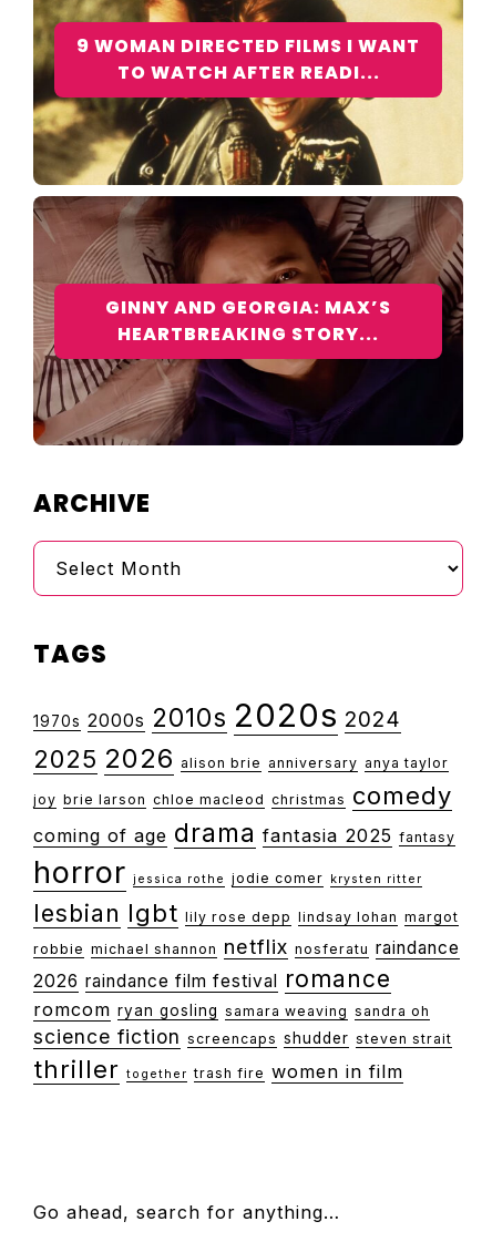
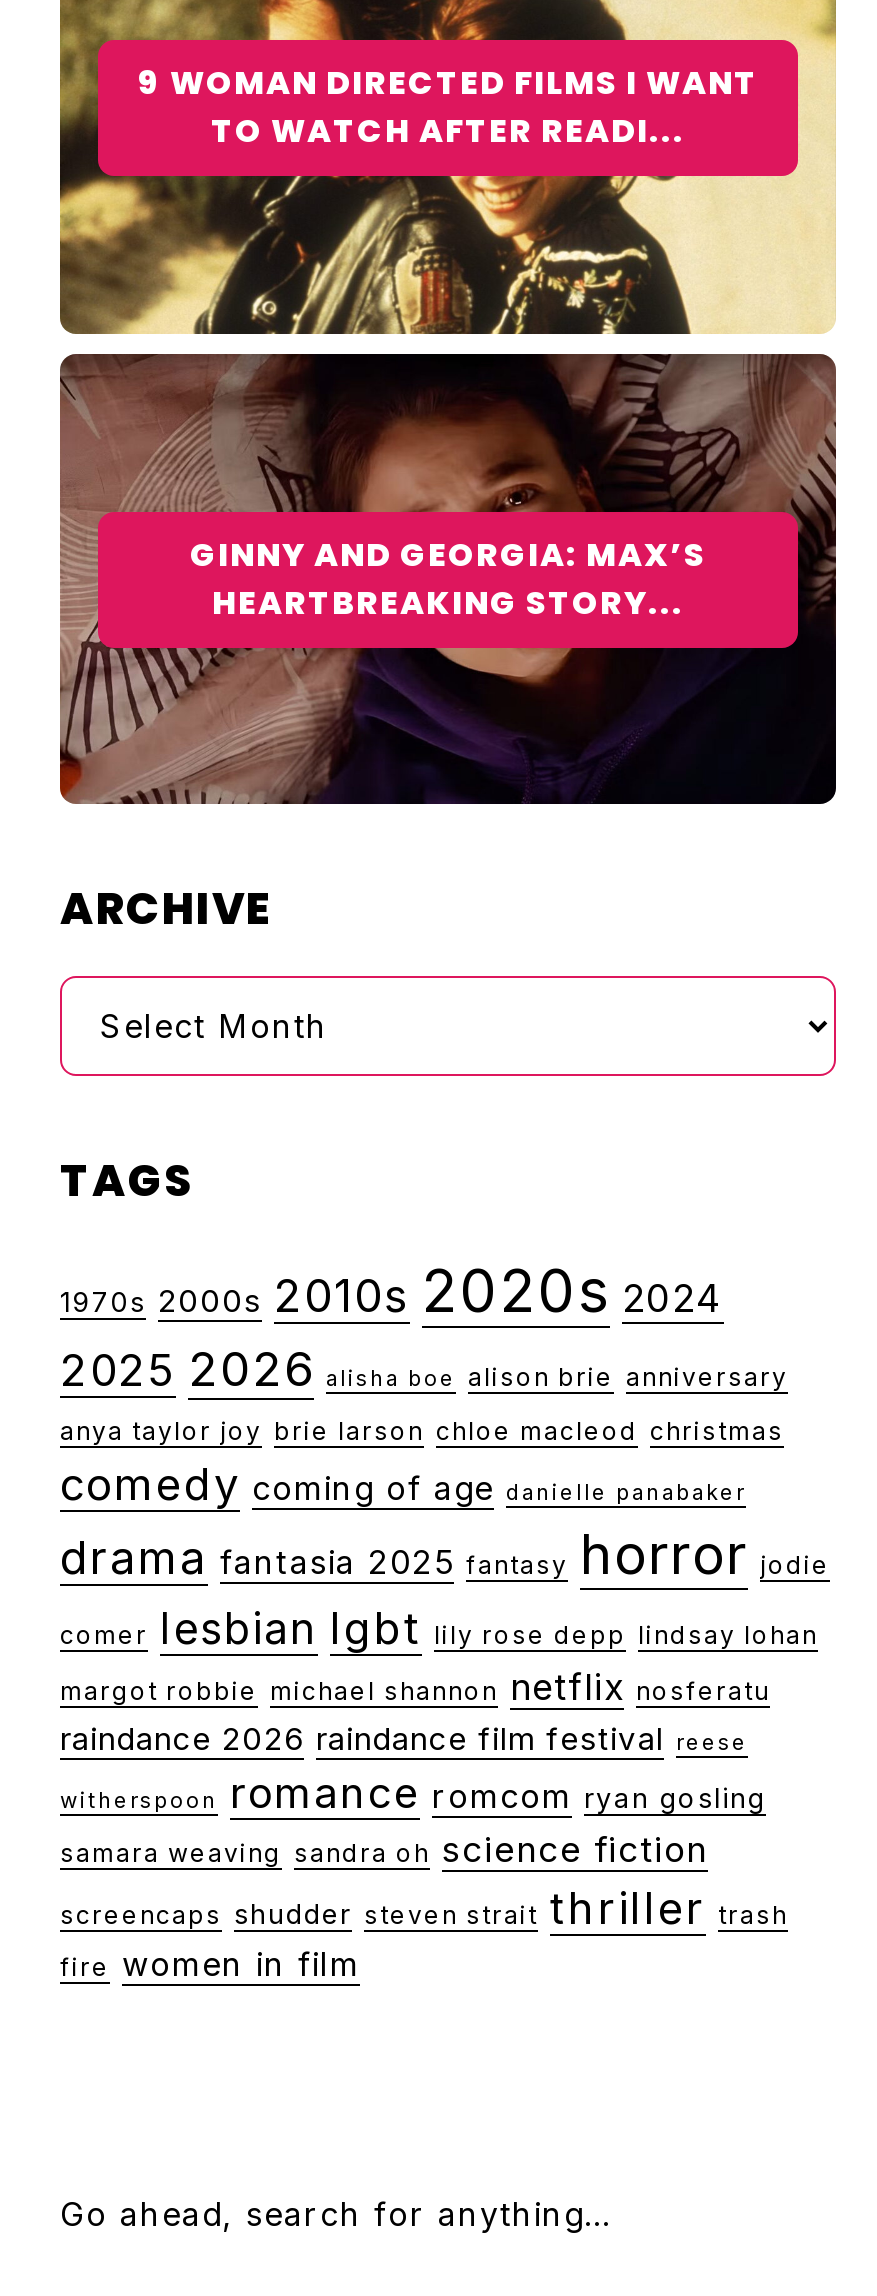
[33,743,460,1084] 2025 2026 alison brie anniversary anya taylor | joy brie larson chloe macleod christmas comedy | coming of age drama fantasia 2025 fantasy | horror jessica rothe jodie comer krysten ritter | lesbian lgbt lily rose depp lindsay lohan margot | robbie michael shannon netflix nosferatu raindance | 2026 raindance film festival romance | romcom ryan gosling samara weaving sandra oh | science fiction screencaps shudder steven strait | thriller together trash fire women in film -> [60,1341,830,1985] 2025 2026 alisha boe alison brie anniversary | anya taylor joy brie larson chloe macleod christmas | comedy coming of age danielle panabaker | drama fantasia 2025 fantasy horror jodie | comer lesbian lgbt lily rose depp lindsay lohan | margot robbie michael shannon netflix nosferatu | raindance 2026 raindance film festival reese | witherspoon romance romcom ryan gosling | samara weaving sandra oh science fiction | screencaps shudder steven strait thriller trash | fire women in film

